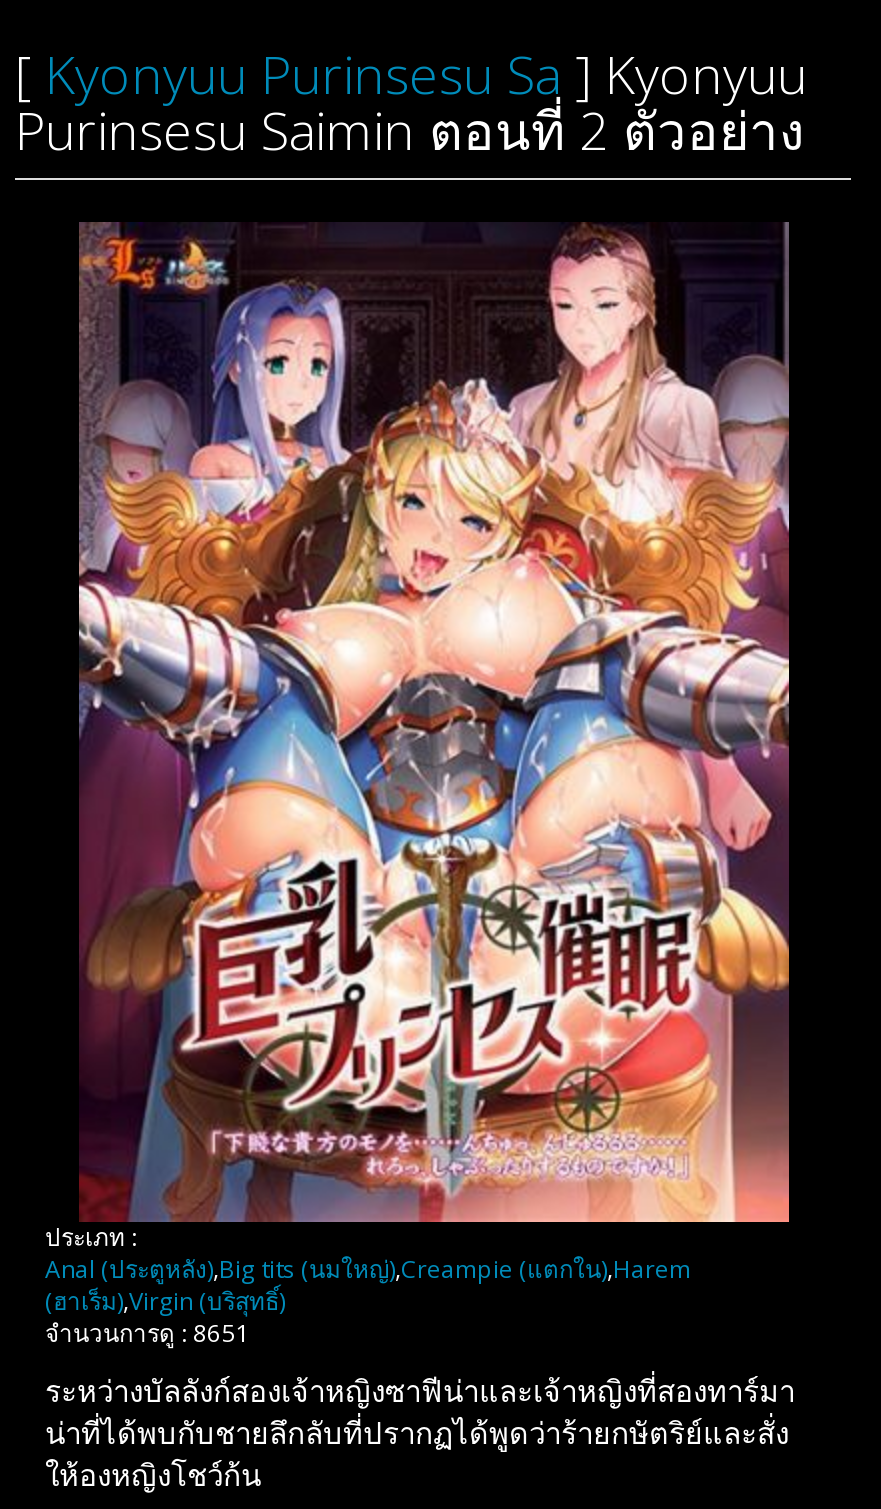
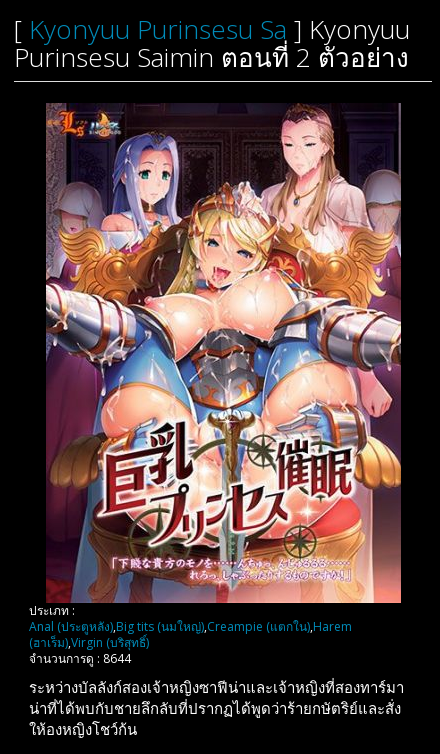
[45,1315,249,1349] จำนวนการดู : 8651 -> [29,649,131,666] จำนวนการดู : 8644

